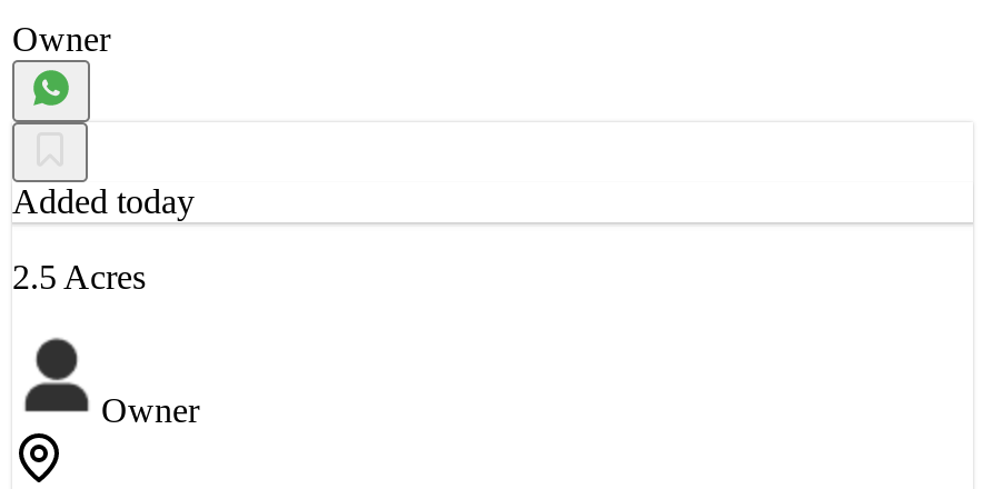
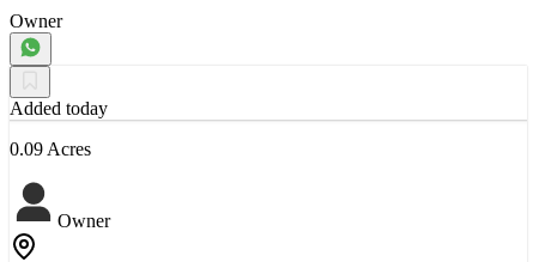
[12,259,146,297] 2.5 Acres -> [10,139,91,160] 0.09 Acres

